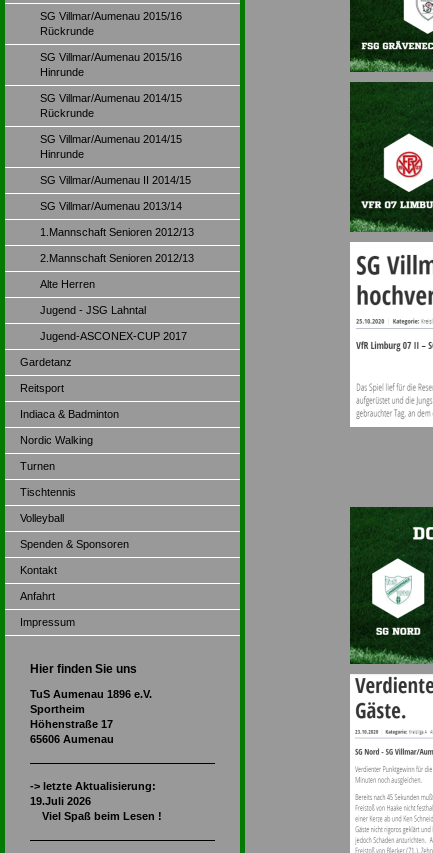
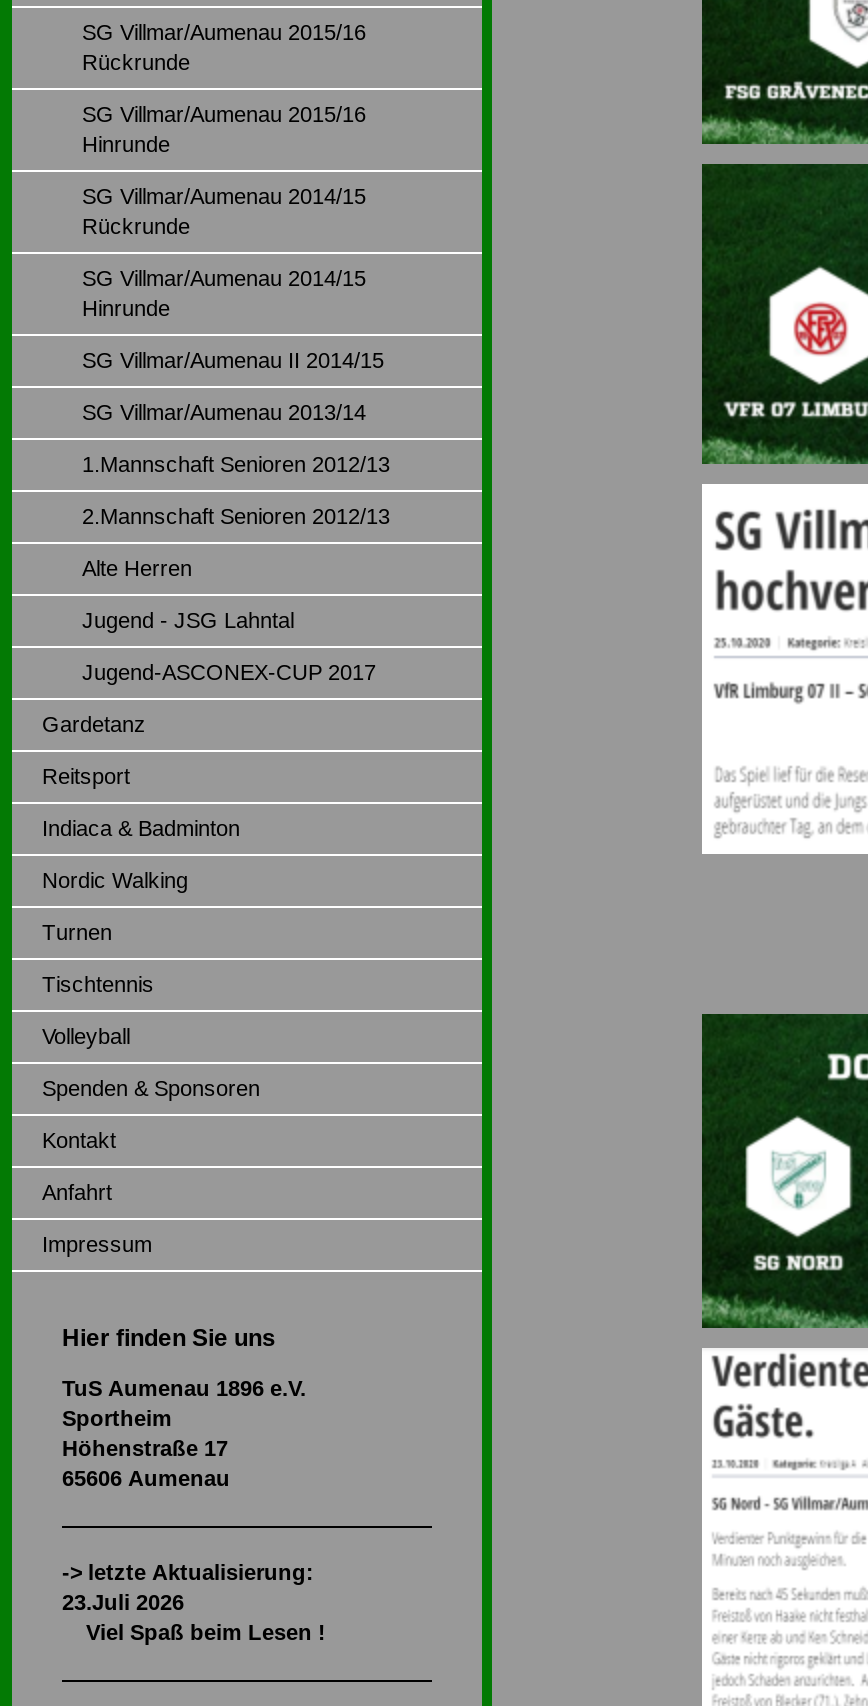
[30,795,91,807] 19.Juli 2026 -> [62,1590,184,1614] 23.Juli 2026

